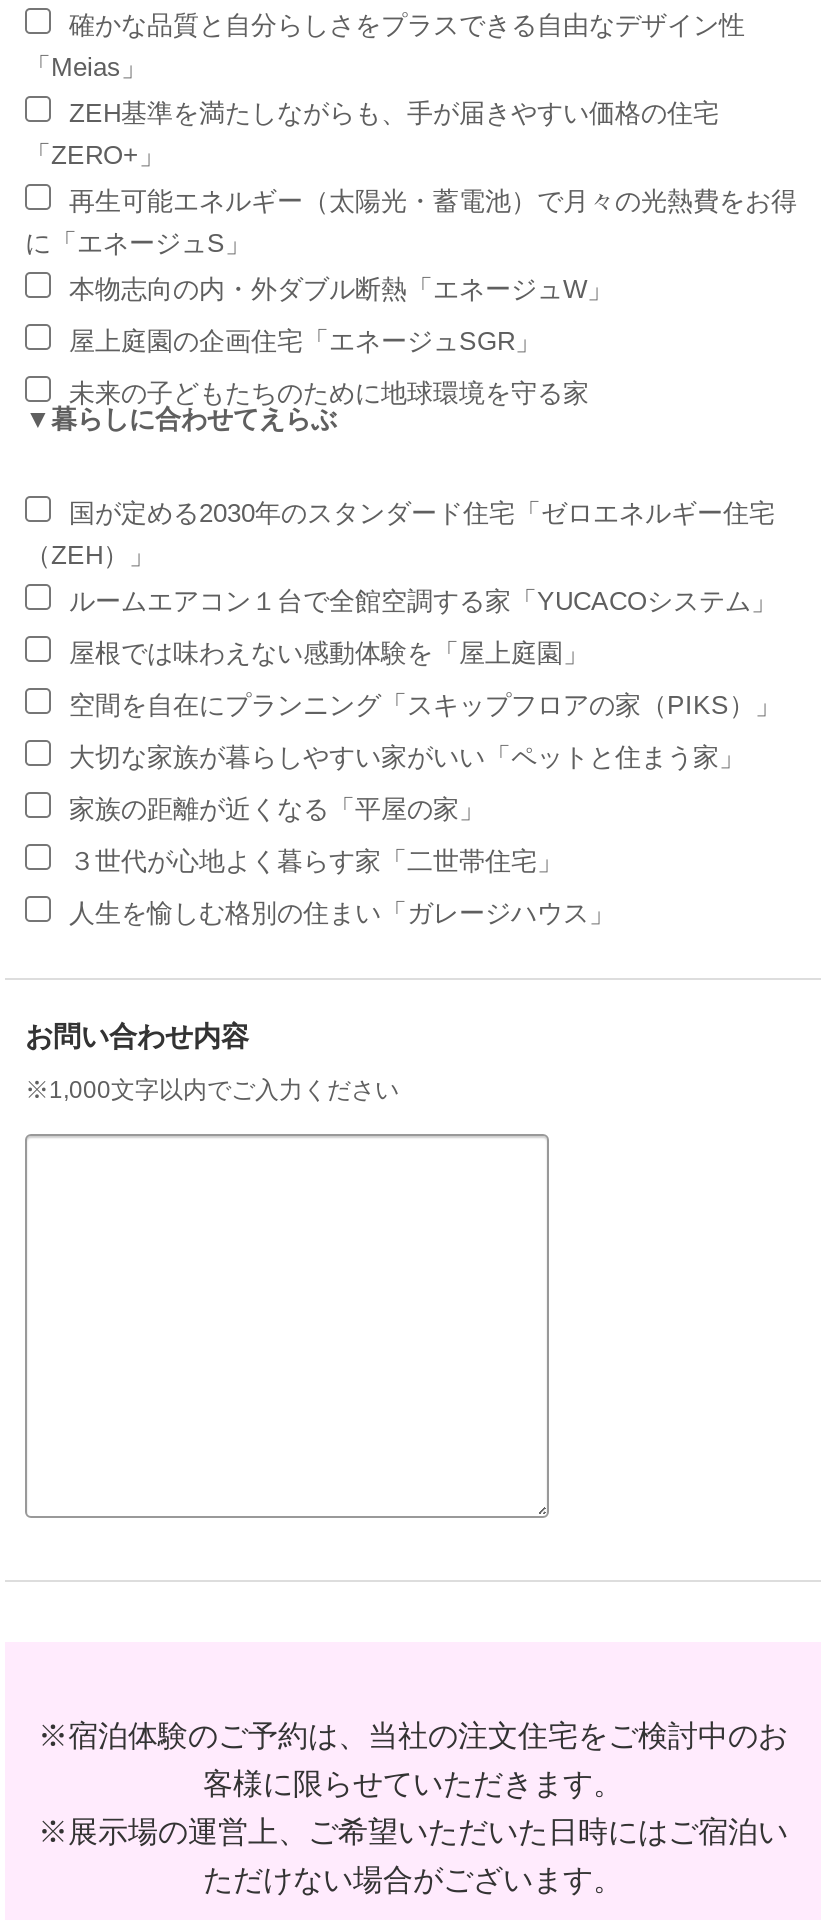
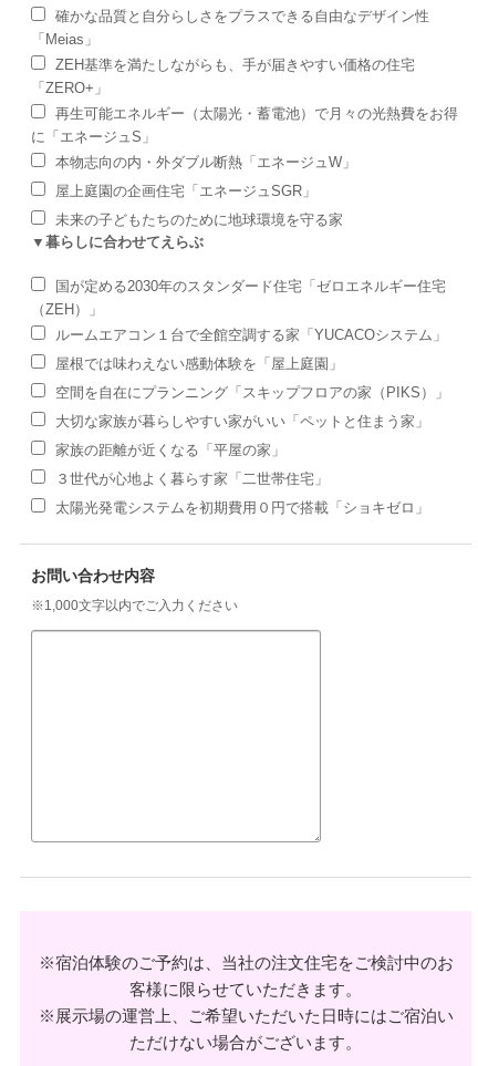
[69,898,615,928] 人生を愉しむ格別の住まい「ガレージハウス」 -> [55,499,429,516] 太陽光発電システムを初期費用０円で搭載「ショキゼロ」

